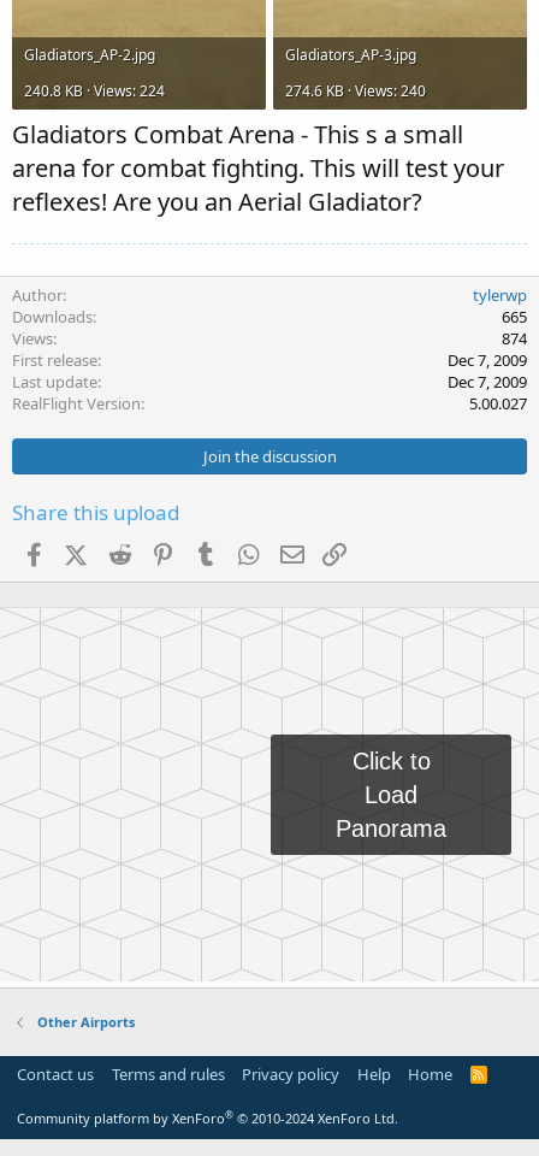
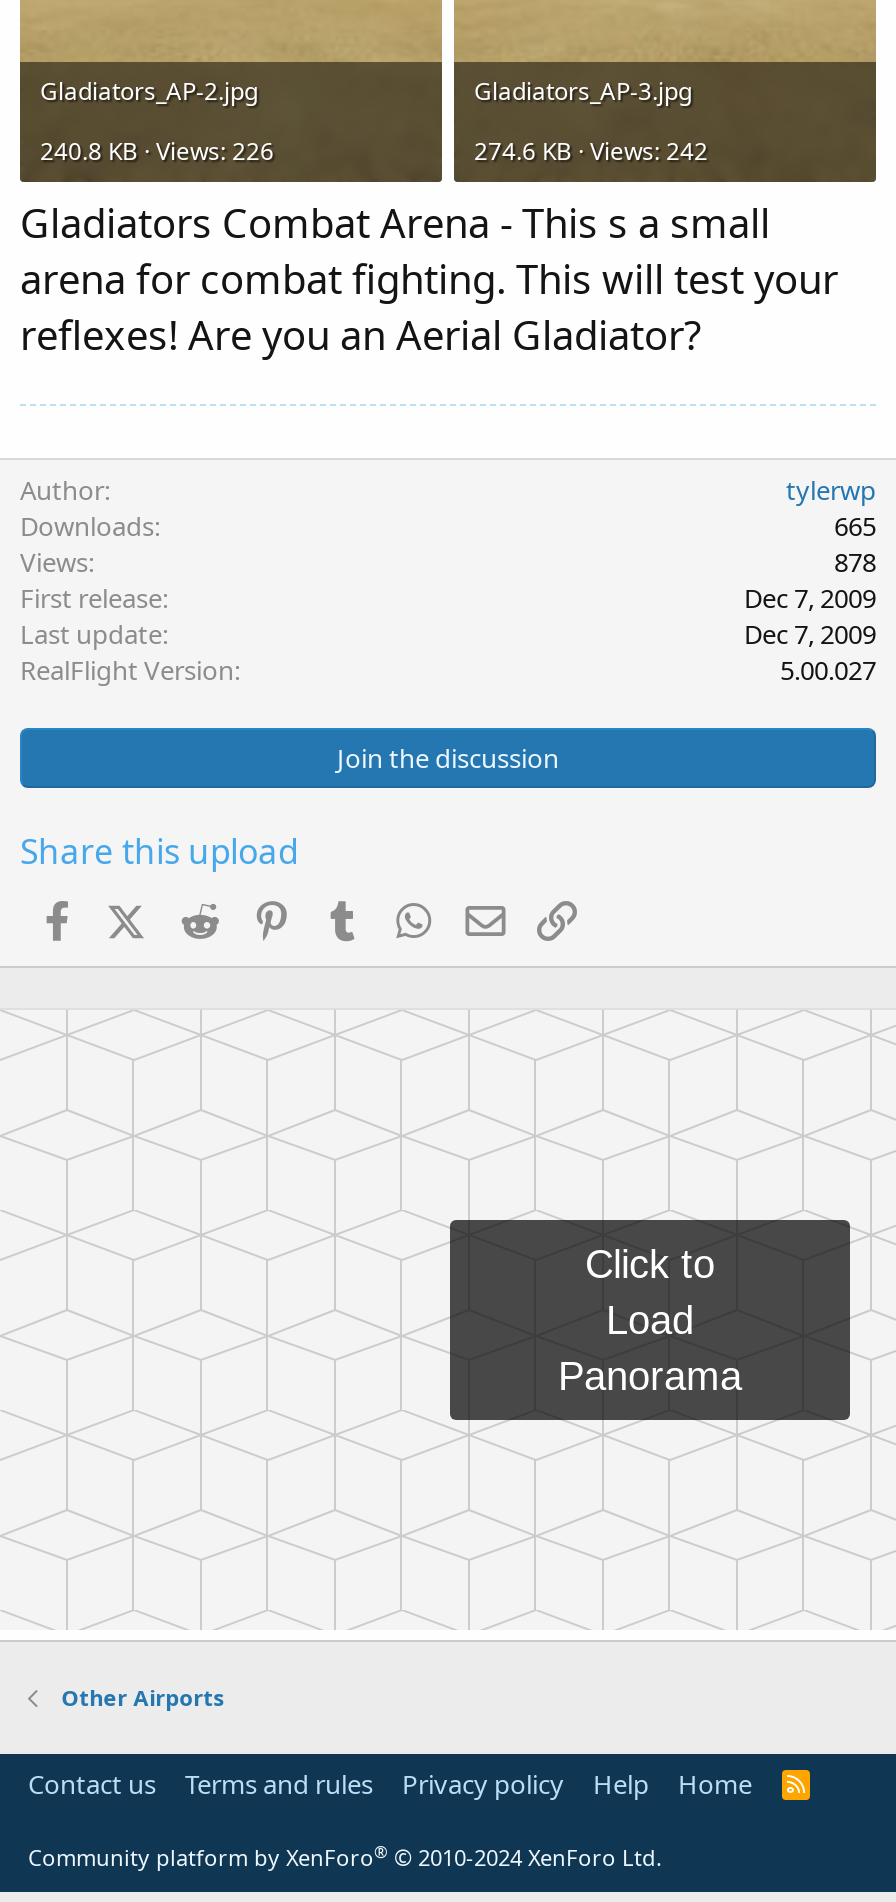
[24,80,165,101] 240.8 KB · Views: 224 -> [40,134,274,168] 240.8 KB · Views: 226
[285,80,426,101] 274.6 KB · Views: 240 -> [474,134,708,168] 274.6 KB · Views: 242
[502,328,527,350] 874 -> [834,545,876,581] 878

